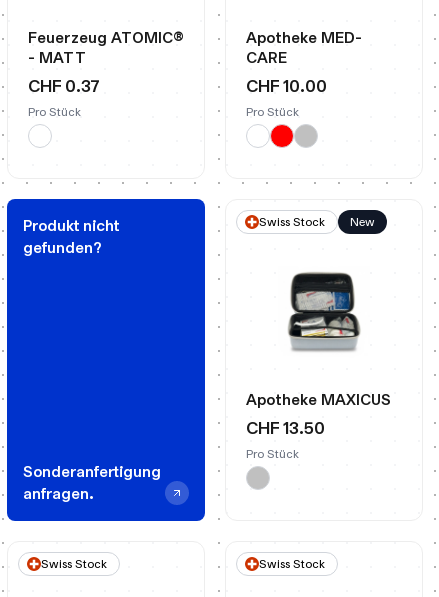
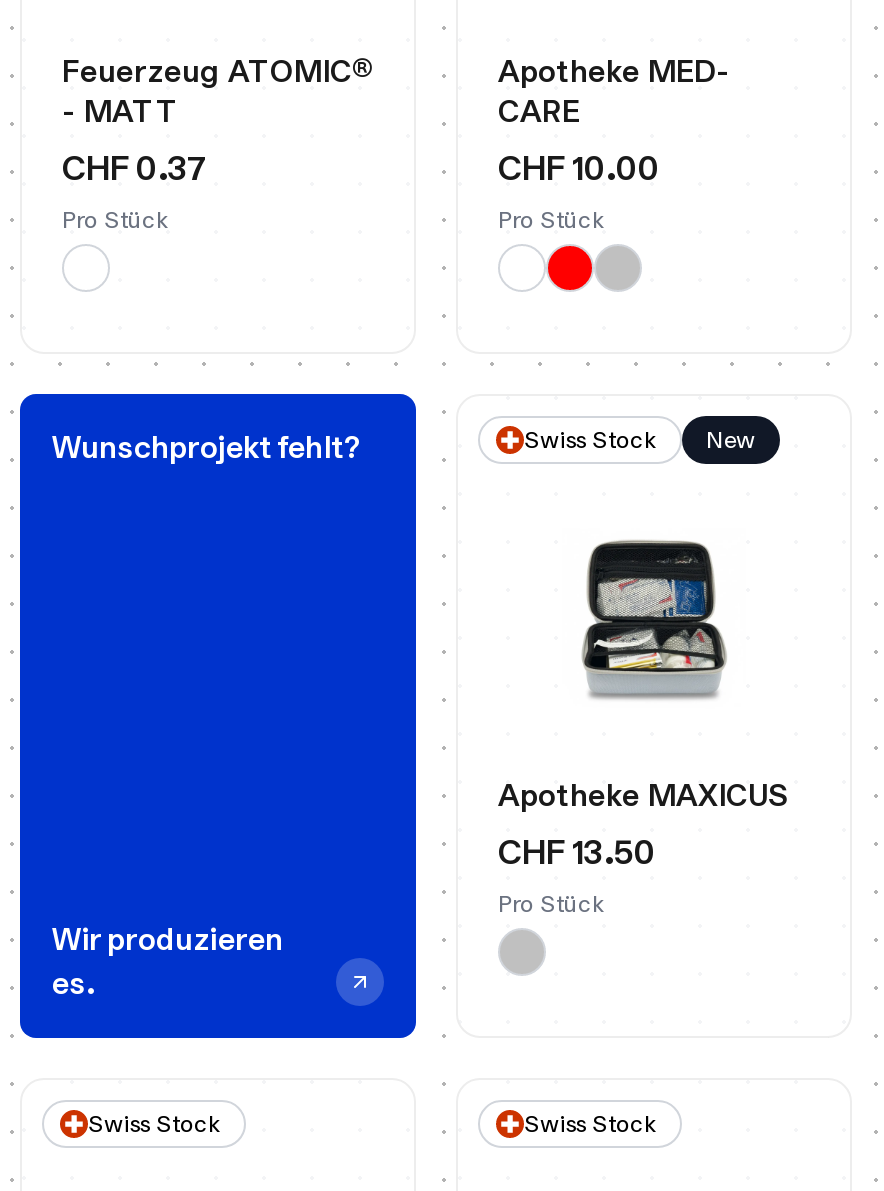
[23,216,120,257] Produkt nicht | gefunden? -> [52,429,362,467] Wunschprojekt fehlt?
[23,462,161,503] Sonderanfertigung | anfragen. -> [52,921,284,1003] Wir produzieren | es.

